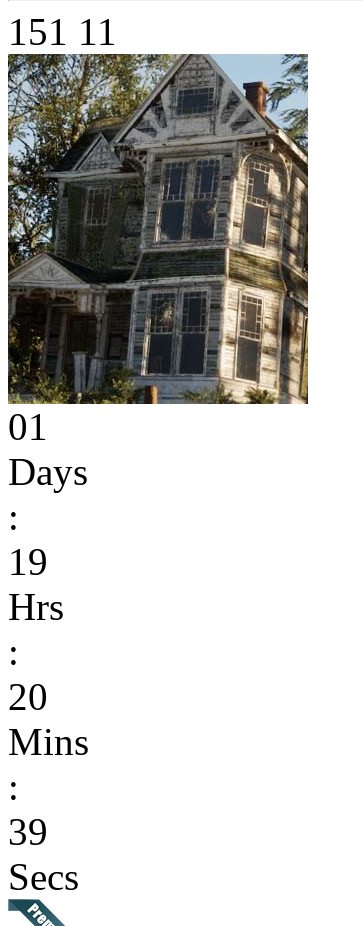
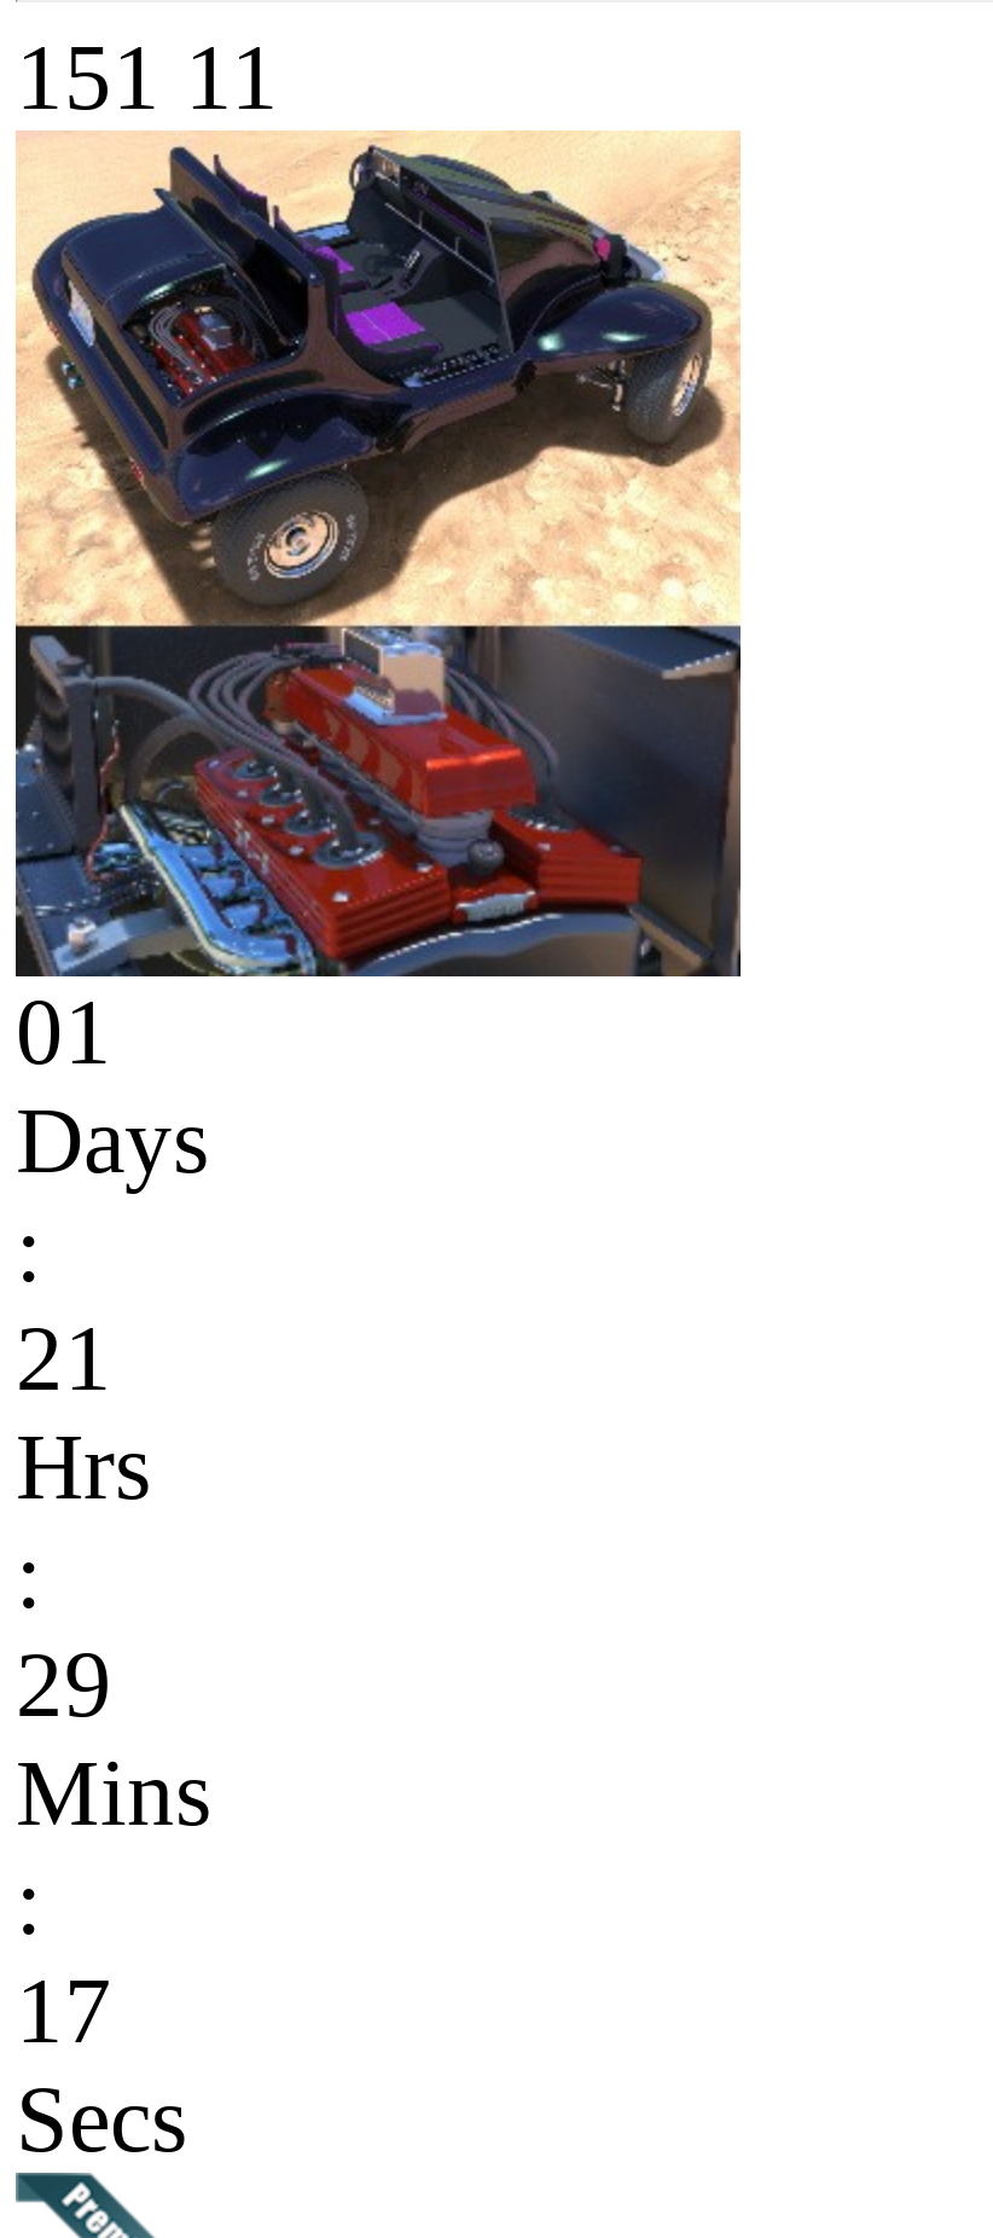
[7,53,309,405] [image] -> [13,131,743,979] [image]
[8,540,48,583] 19 -> [16,1306,112,1410] 21
[8,675,48,718] 20 -> [16,1632,112,1736] 29
[8,810,48,853] 39 -> [16,1959,112,2063] 17

